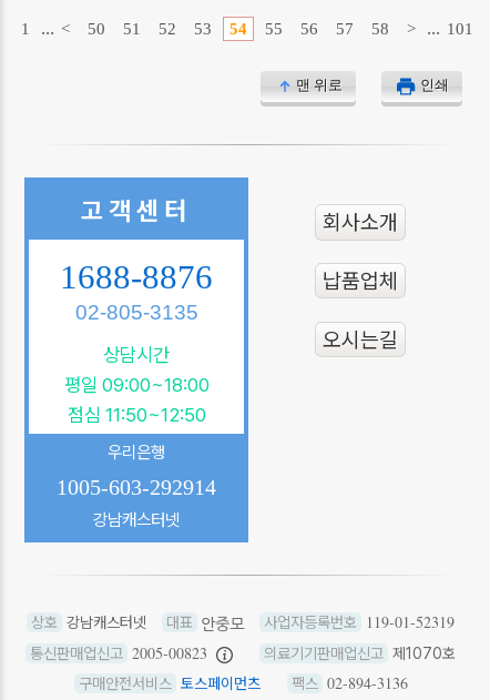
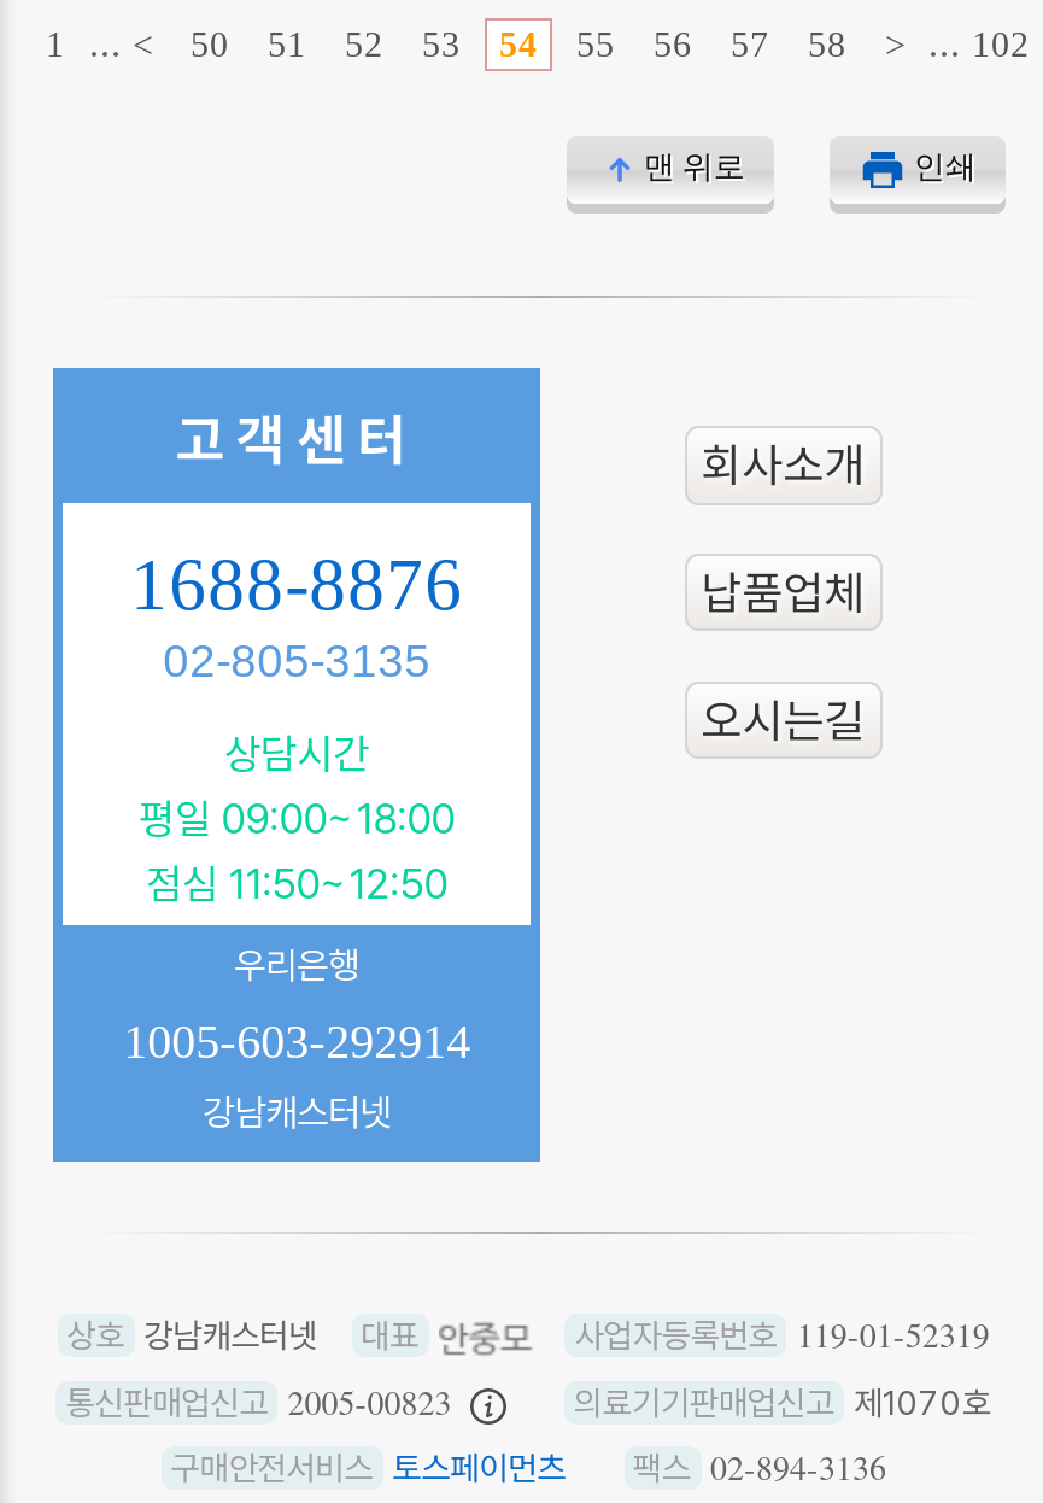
[427,17,473,39] … 101 -> [928,19,1030,67] … 102

